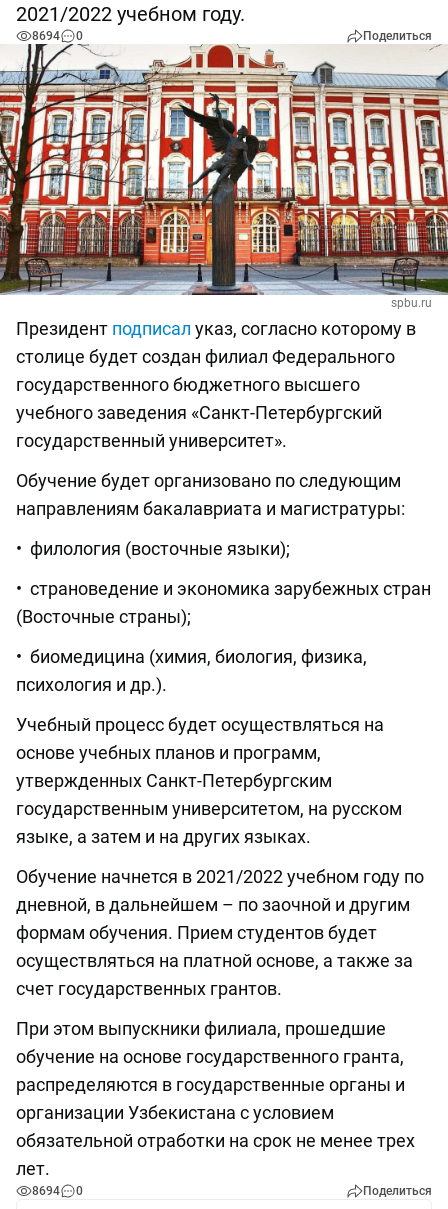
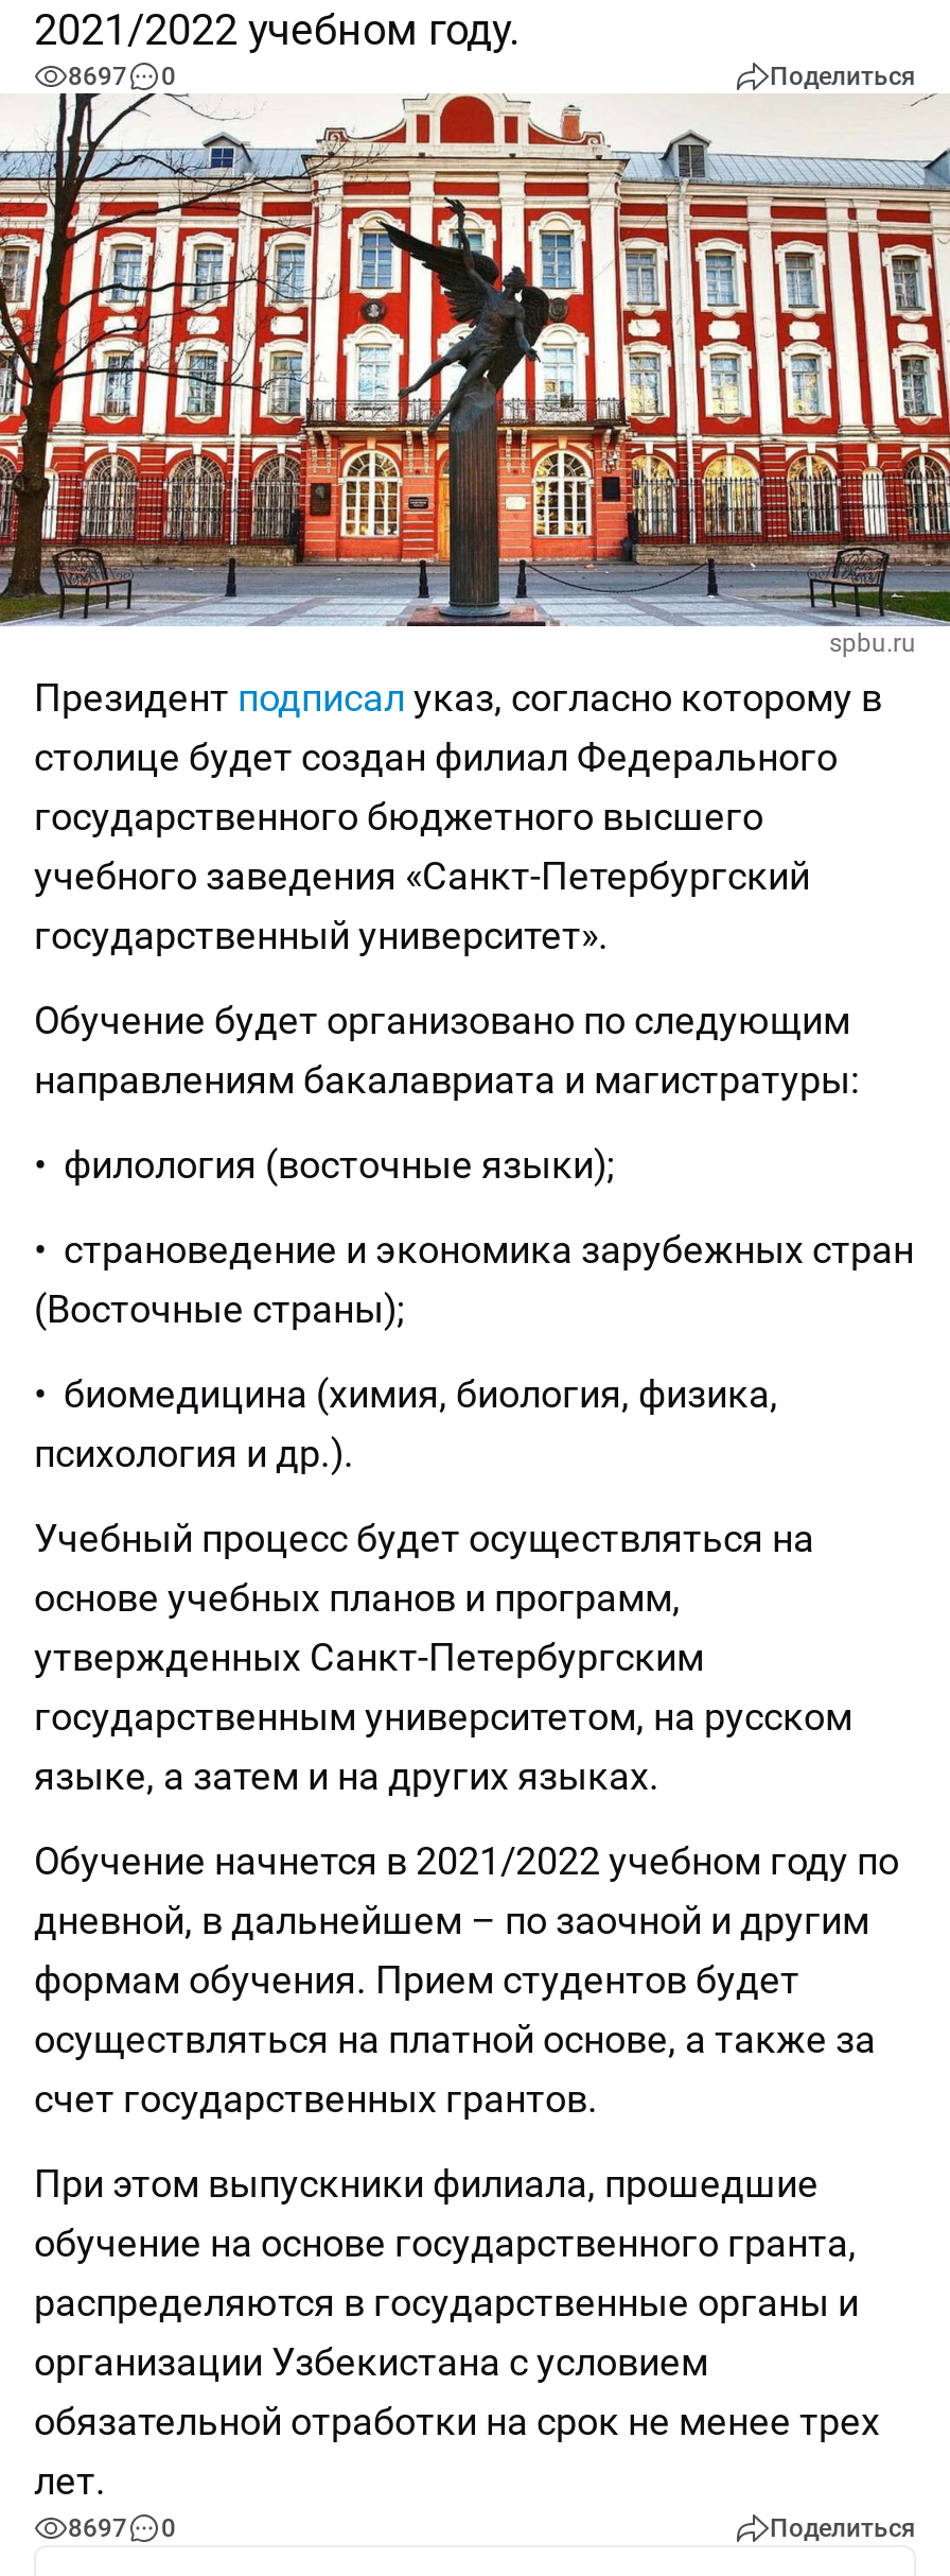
[32,29,83,43] 8694 0 -> [68,62,176,91] 8697 0
[32,1184,83,1198] 8694 0 -> [68,2514,176,2544] 8697 0

